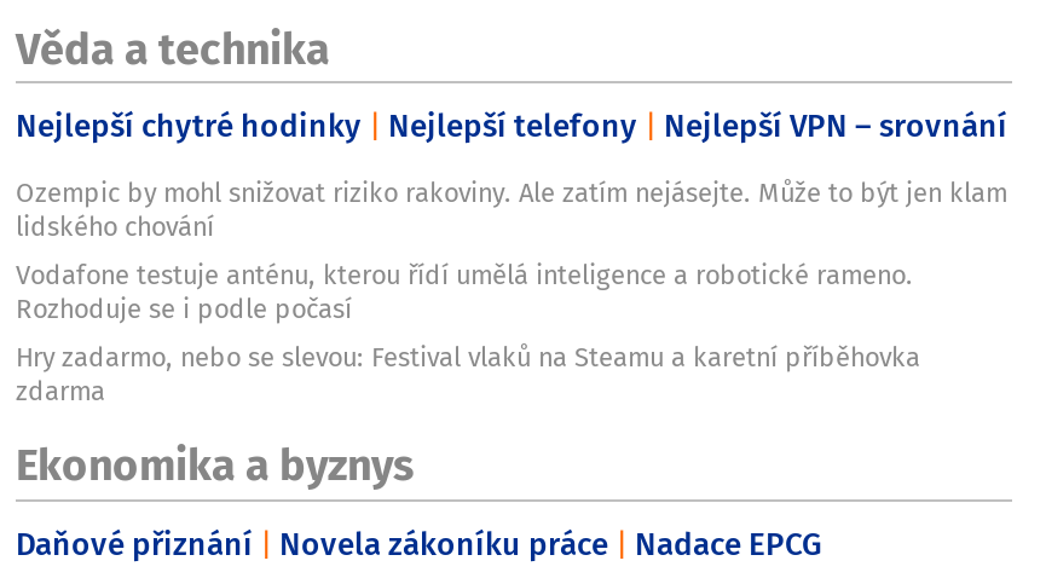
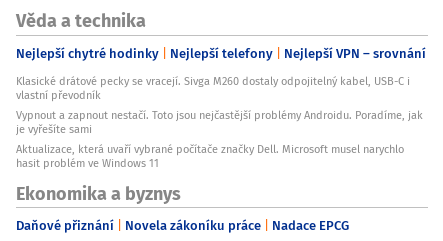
[16,173,1007,410] Ozempic by mohl snižovat riziko rakoviny. Ale zatím nejásejte. Může to být jen klam | lidského chování | Vodafone testuje anténu, kterou řídí umělá inteligence a robotické rameno. | Rozhoduje se i podle počasí | Hry zadarmo, nebo se slevou: Festival vlaků na Steamu a karetní příběhovka | zdarma -> [16,73,423,171] Klasické drátové pecky se vracejí. Sivga M260 dostaly odpojitelný kabel, USB-C i | vlastní převodník | Vypnout a zapnout nestačí. Toto jsou nejčastější problémy Androidu. Poradíme, jak | je vyřešíte sami | Aktualizace, která uvaří vybrané počítače značky Dell. Microsoft musel narychlo | hasit problém ve Windows 11

